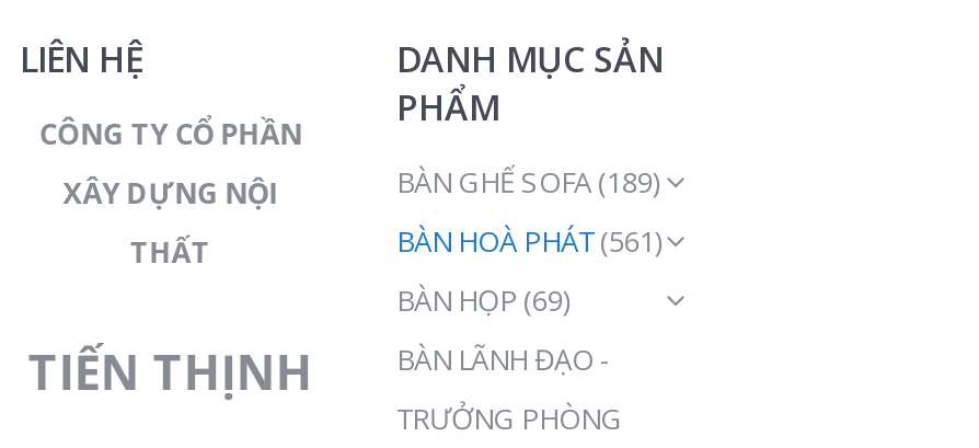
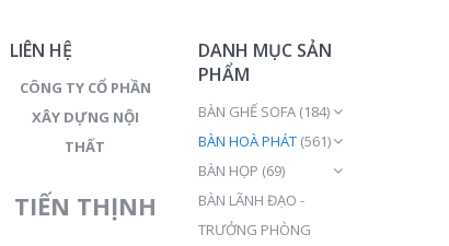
[396,161,659,200] BÀN GHẾ SOFA (189) -> [198,102,330,121] BÀN GHẾ SOFA (184)

